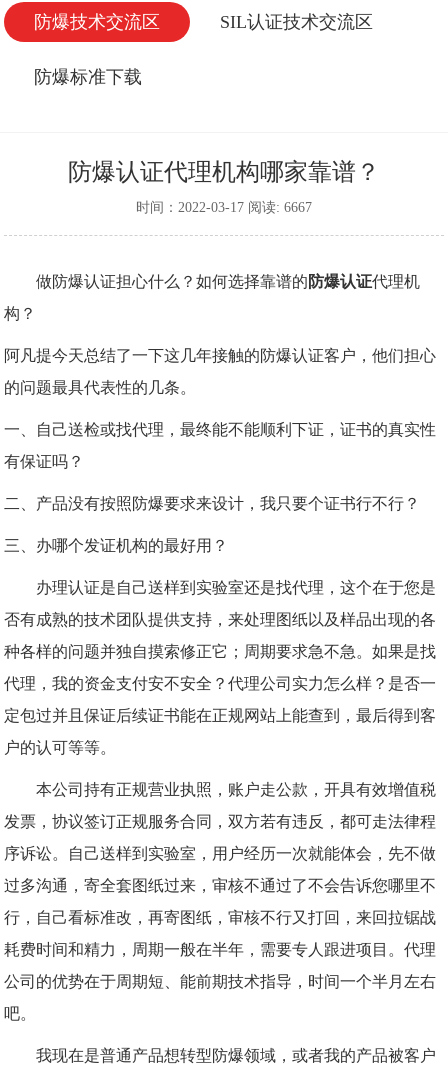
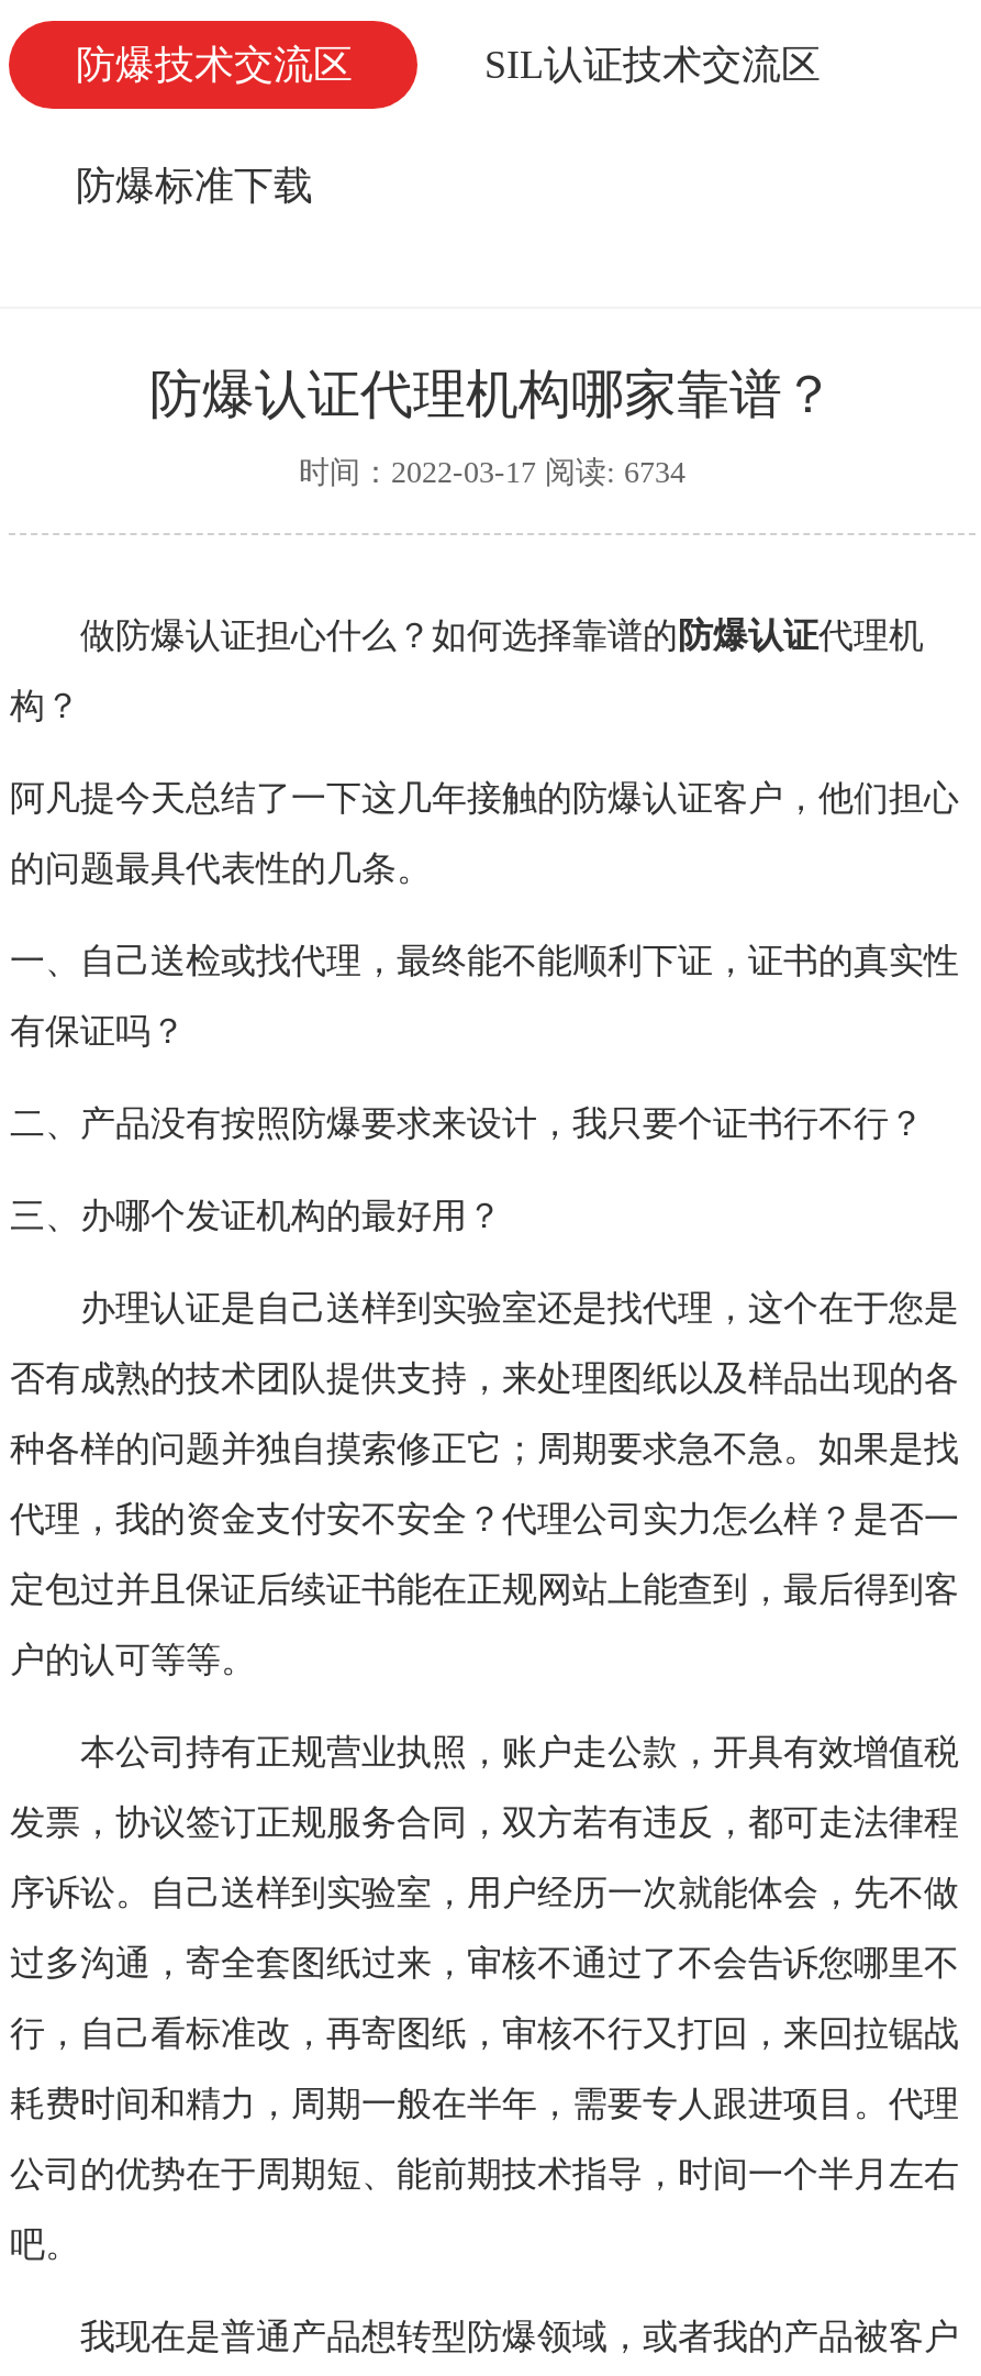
[136,200,312,215] 时间：2022-03-17 阅读: 6667 -> [299,457,685,490] 时间：2022-03-17 阅读: 6734

